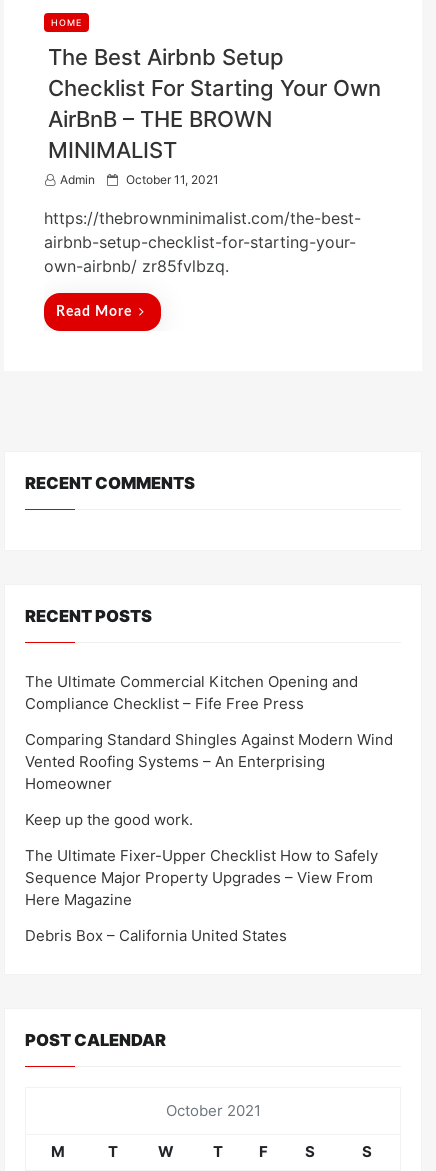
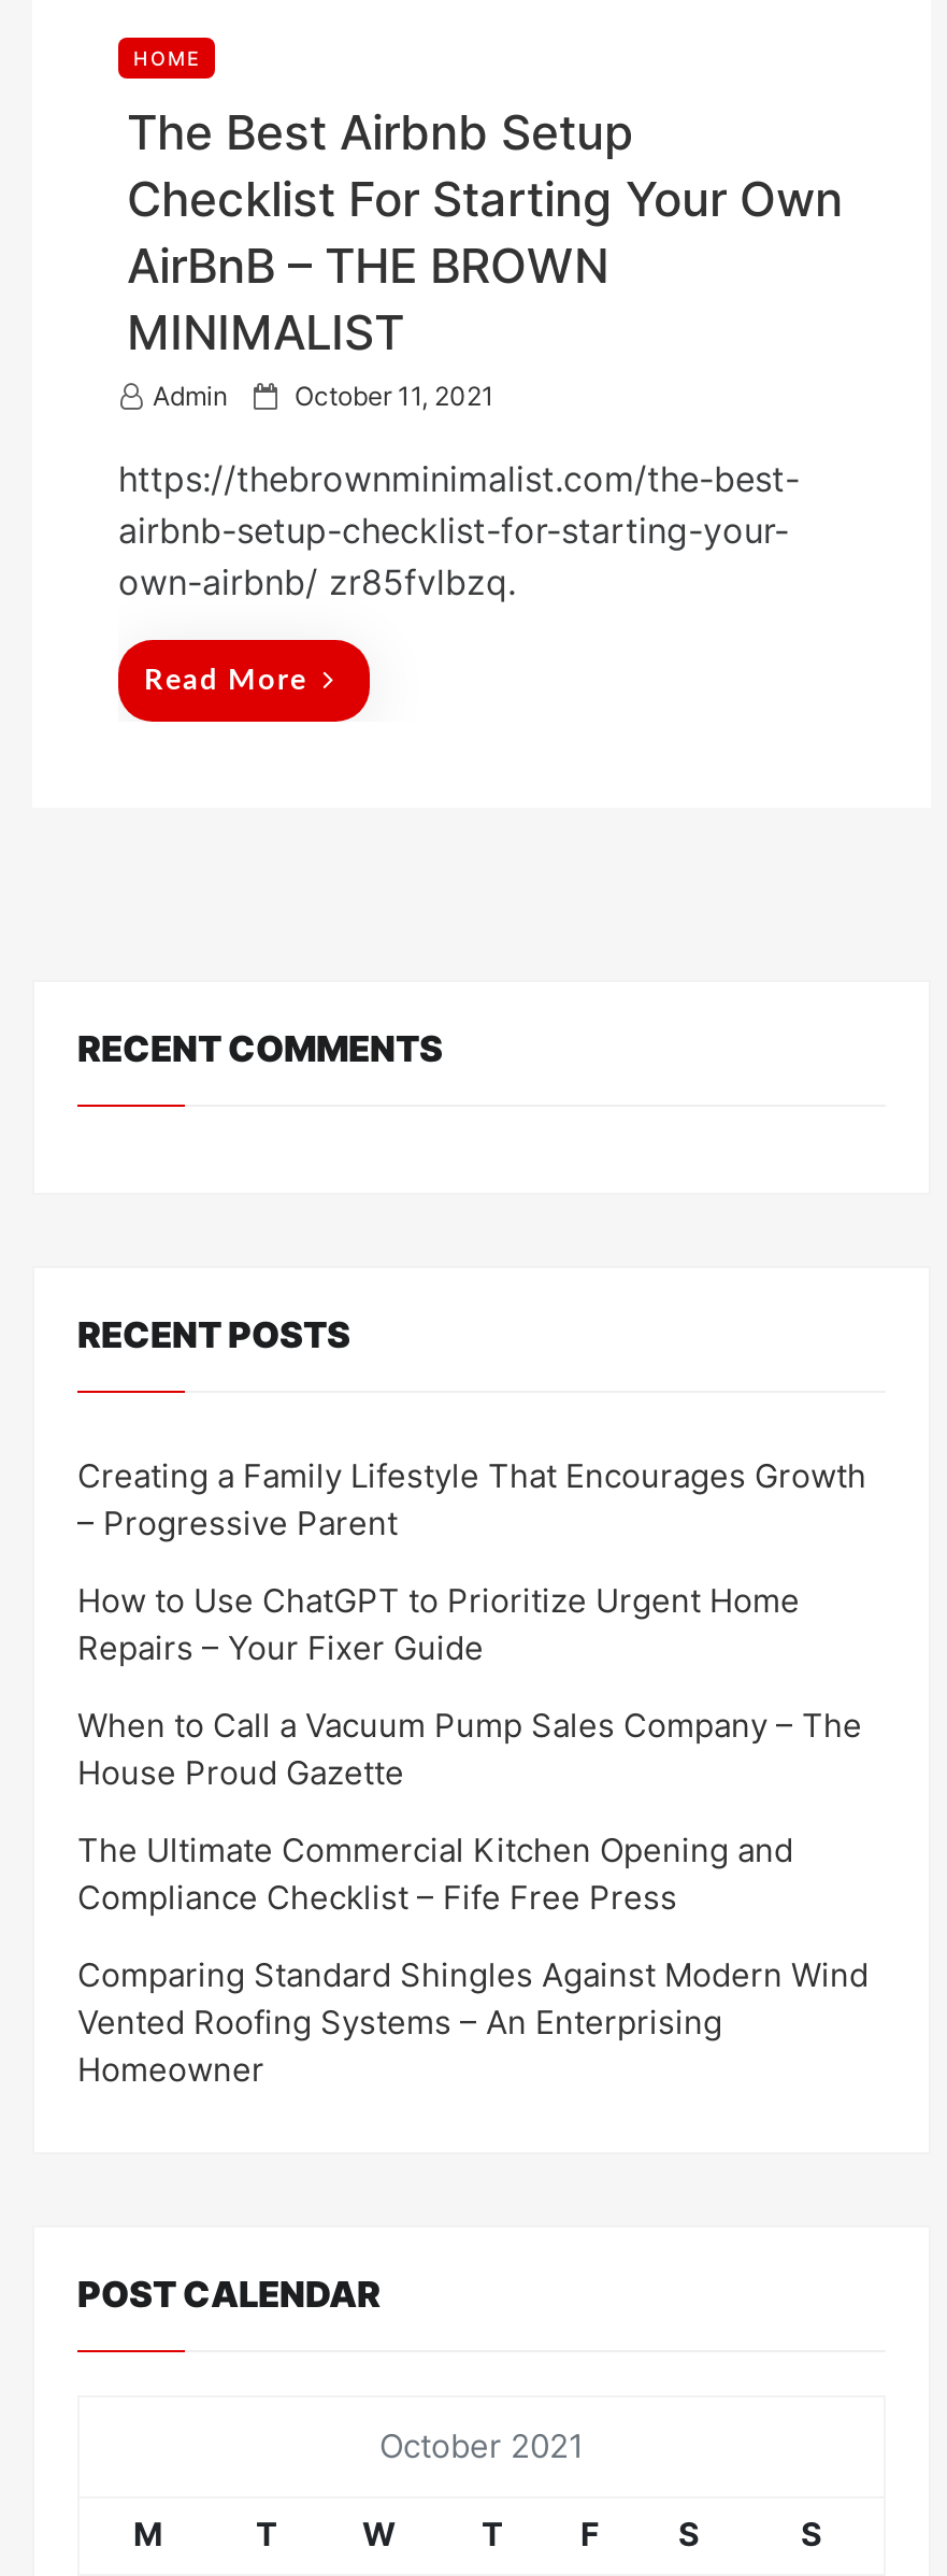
none -> [77,1454,866,1792] Creating a Family Lifestyle That Encourages Growth | – Progressive Parent | How to Use ChatGPT to Prioritize Urgent Home | Repairs – Your Fixer Guide | When to Call a Vacuum Pump Sales Company – The | House Proud Gazette
moved [25,671,393,792] -> [77,1828,869,2089]: The Ultimate Commercial Kitchen Opening and | Compliance Checklist – Fife Free Press | Comparing Standard Shingles Against Modern Wind | Vented Roofing Systems – An Enterprising | Homeowner
[25,809,378,944] Keep up the good work. | The Ultimate Fixer-Upper Checklist How to Safely | Sequence Major Property Upgrades – View From | Here Magazine | Debris Box – California United States -> none

